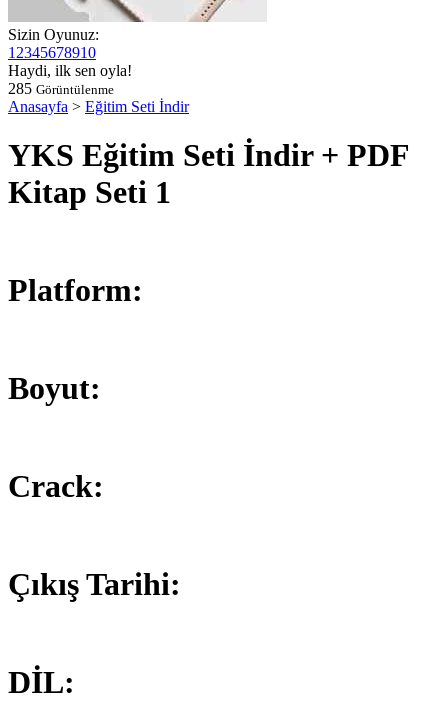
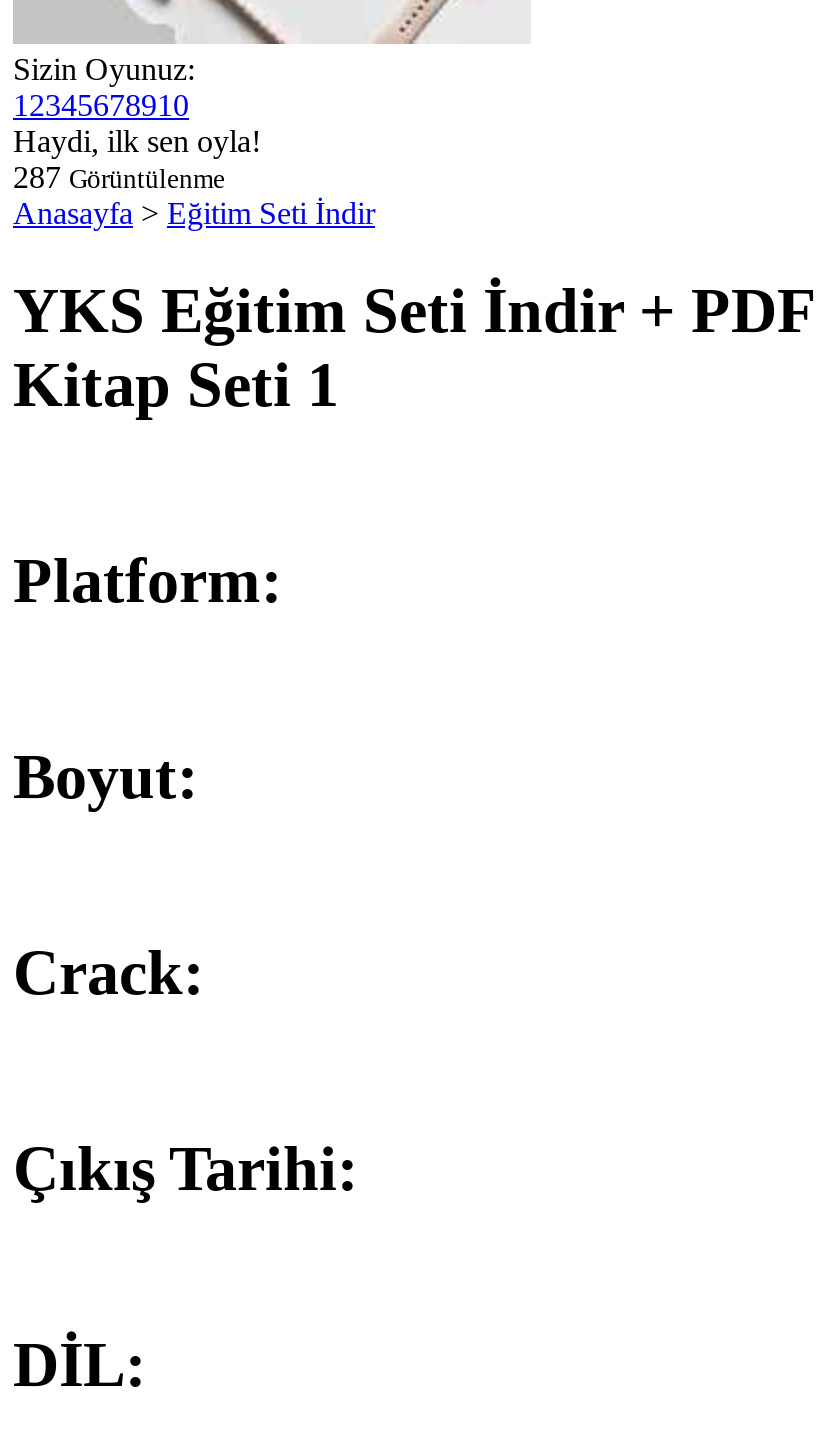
[8,80,114,97] 285 Görüntülenme -> [13,160,225,194] 287 Görüntülenme

